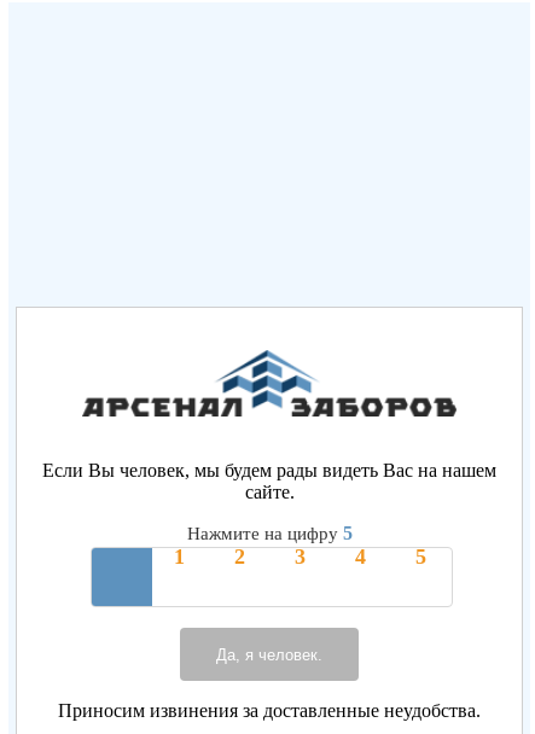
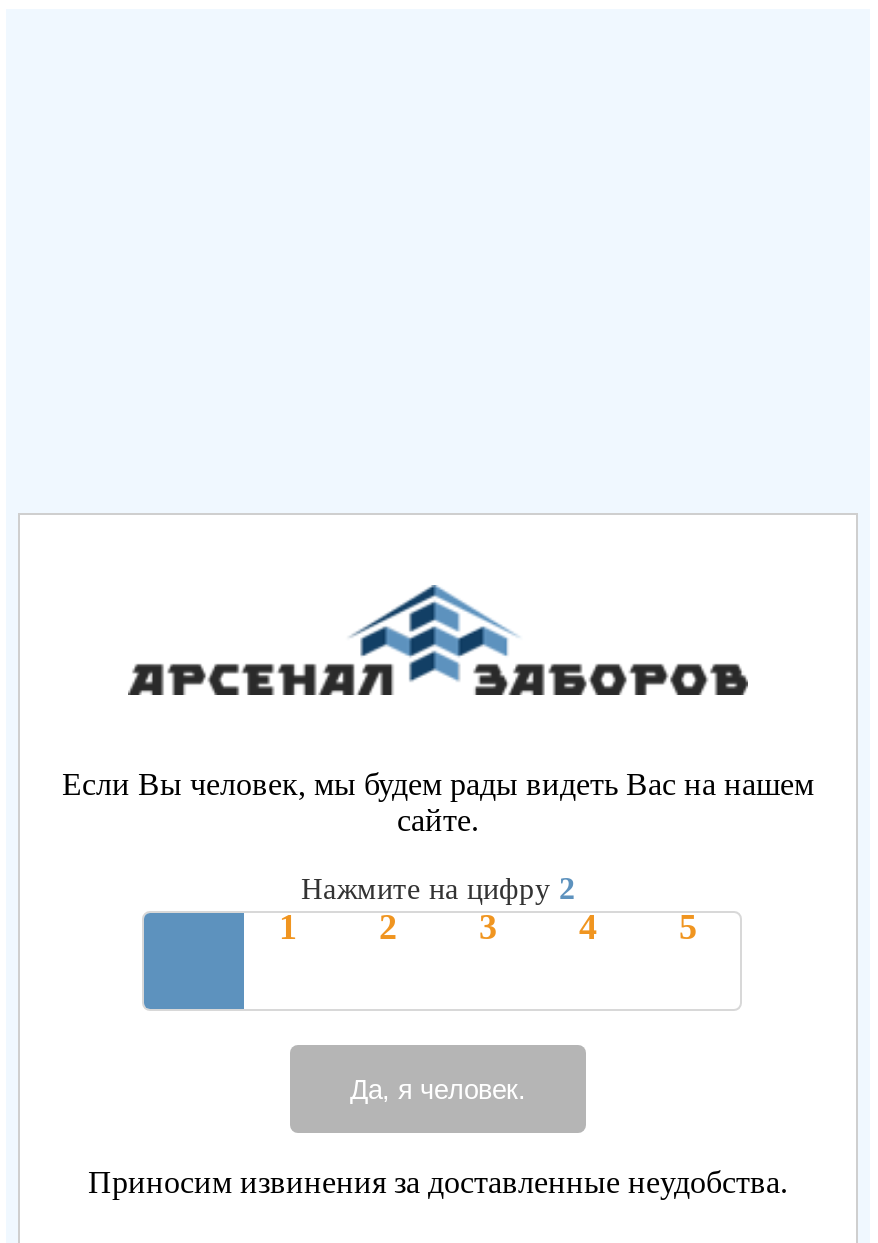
[187,523,352,543] Нажмите на цифру 5 -> [301,871,575,905] Нажмите на цифру 2

